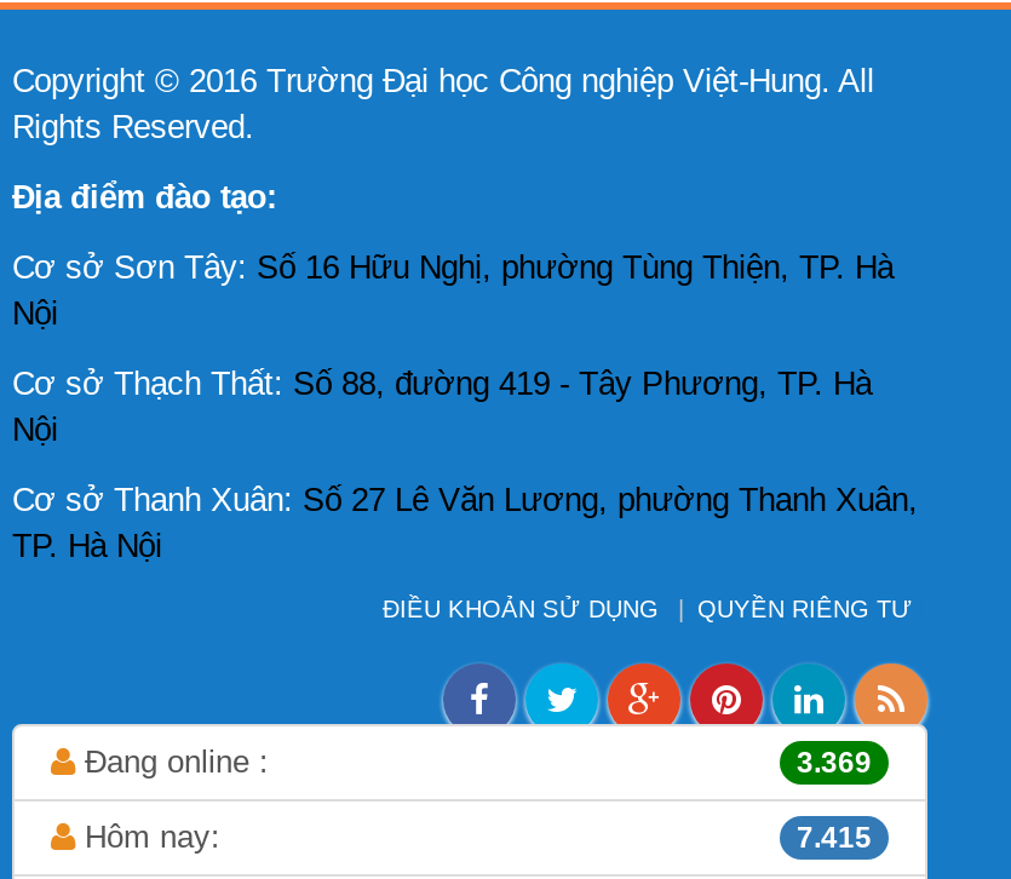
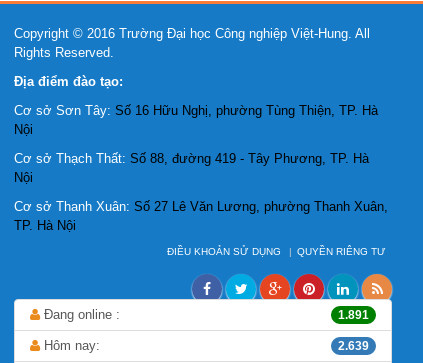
[797,747,872,780] 3.369 -> [338,308,369,322] 1.891
[797,822,872,856] 7.415 -> [338,339,369,353] 2.639

